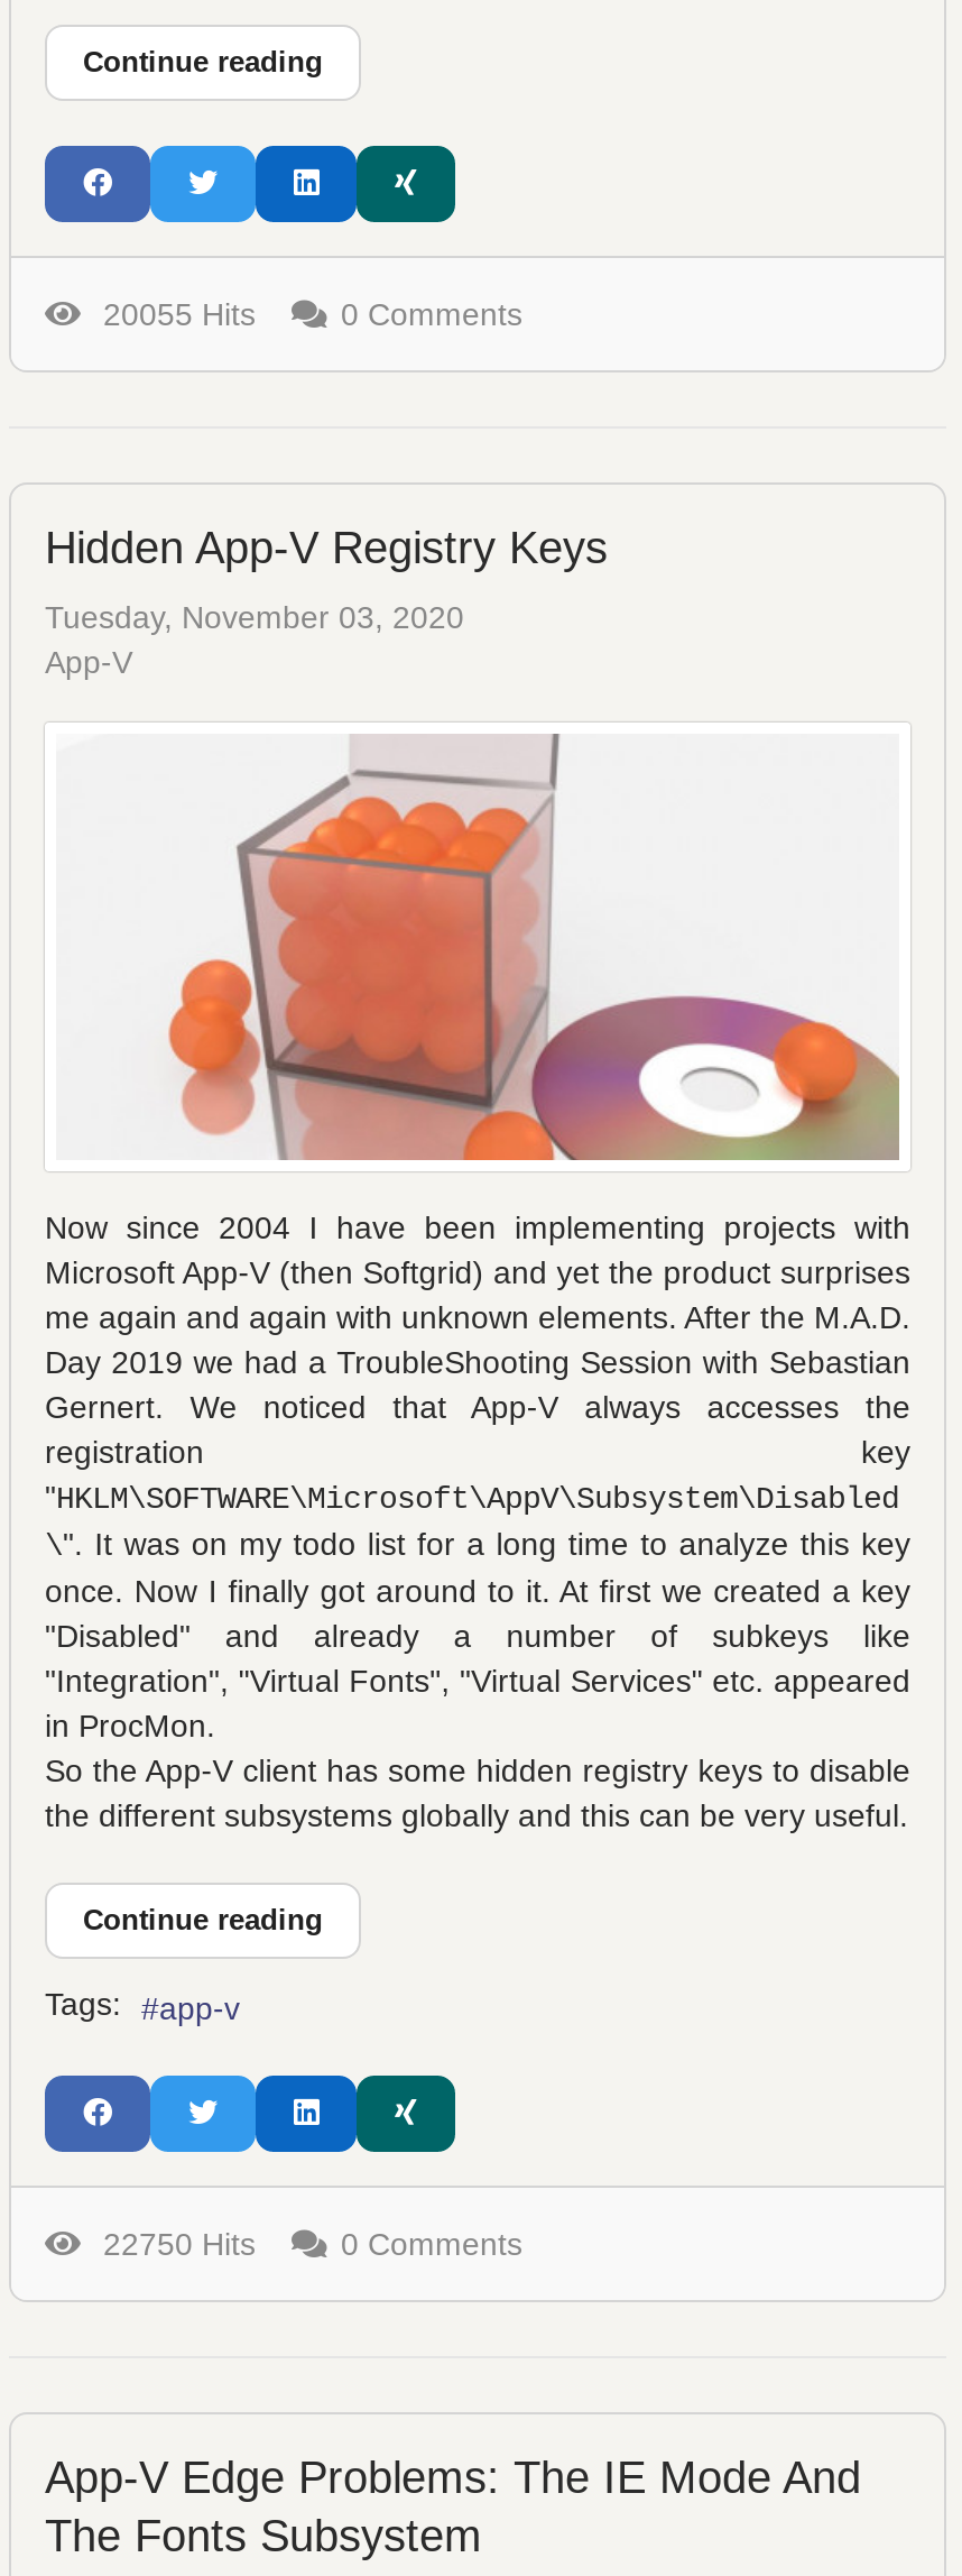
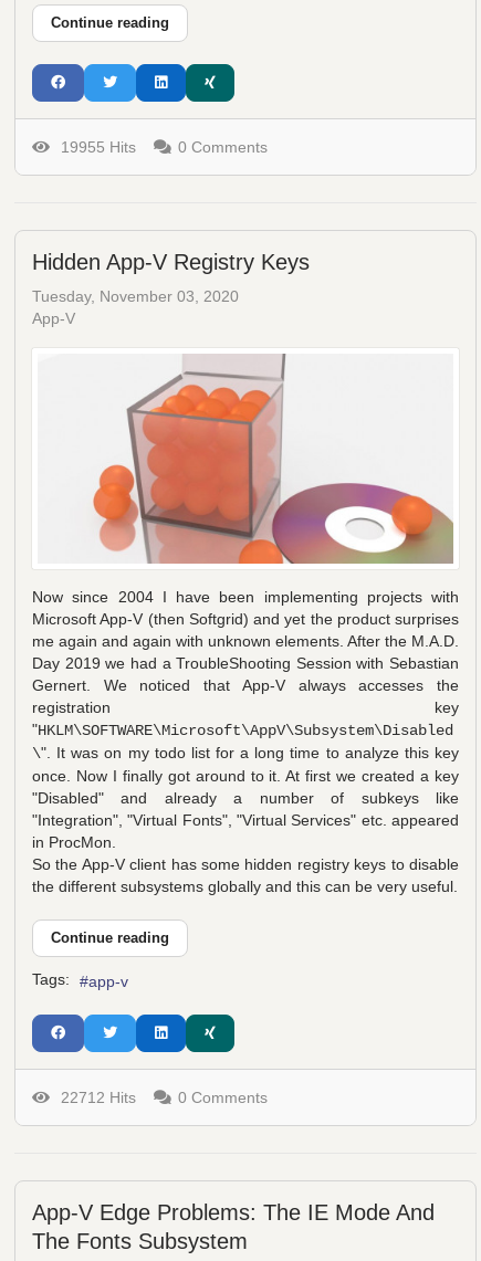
[85,297,256,333] 20055 Hits -> [52,138,136,156] 19955 Hits
[85,2225,256,2261] 22750 Hits -> [52,1088,136,1106] 22712 Hits

